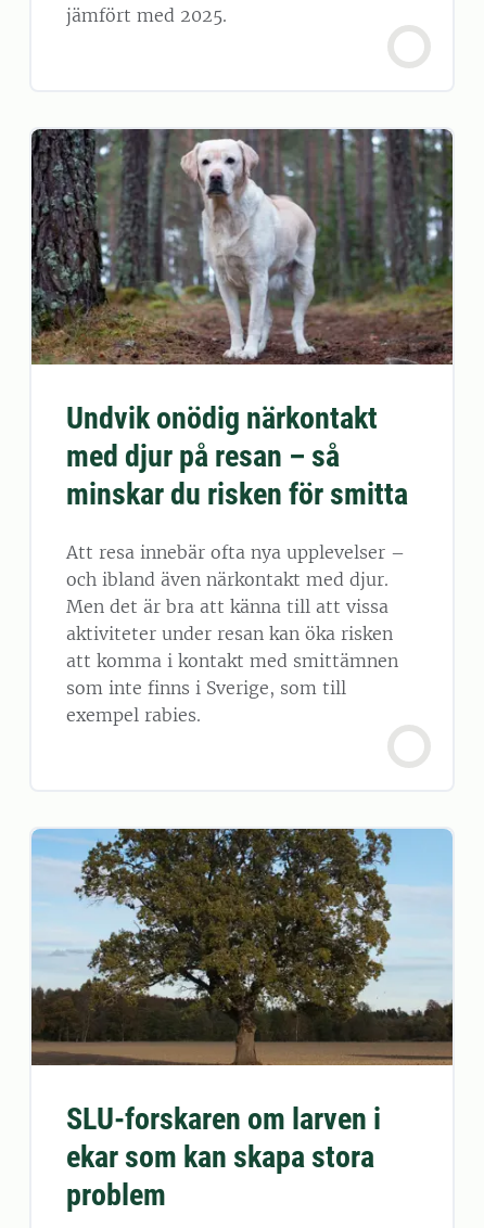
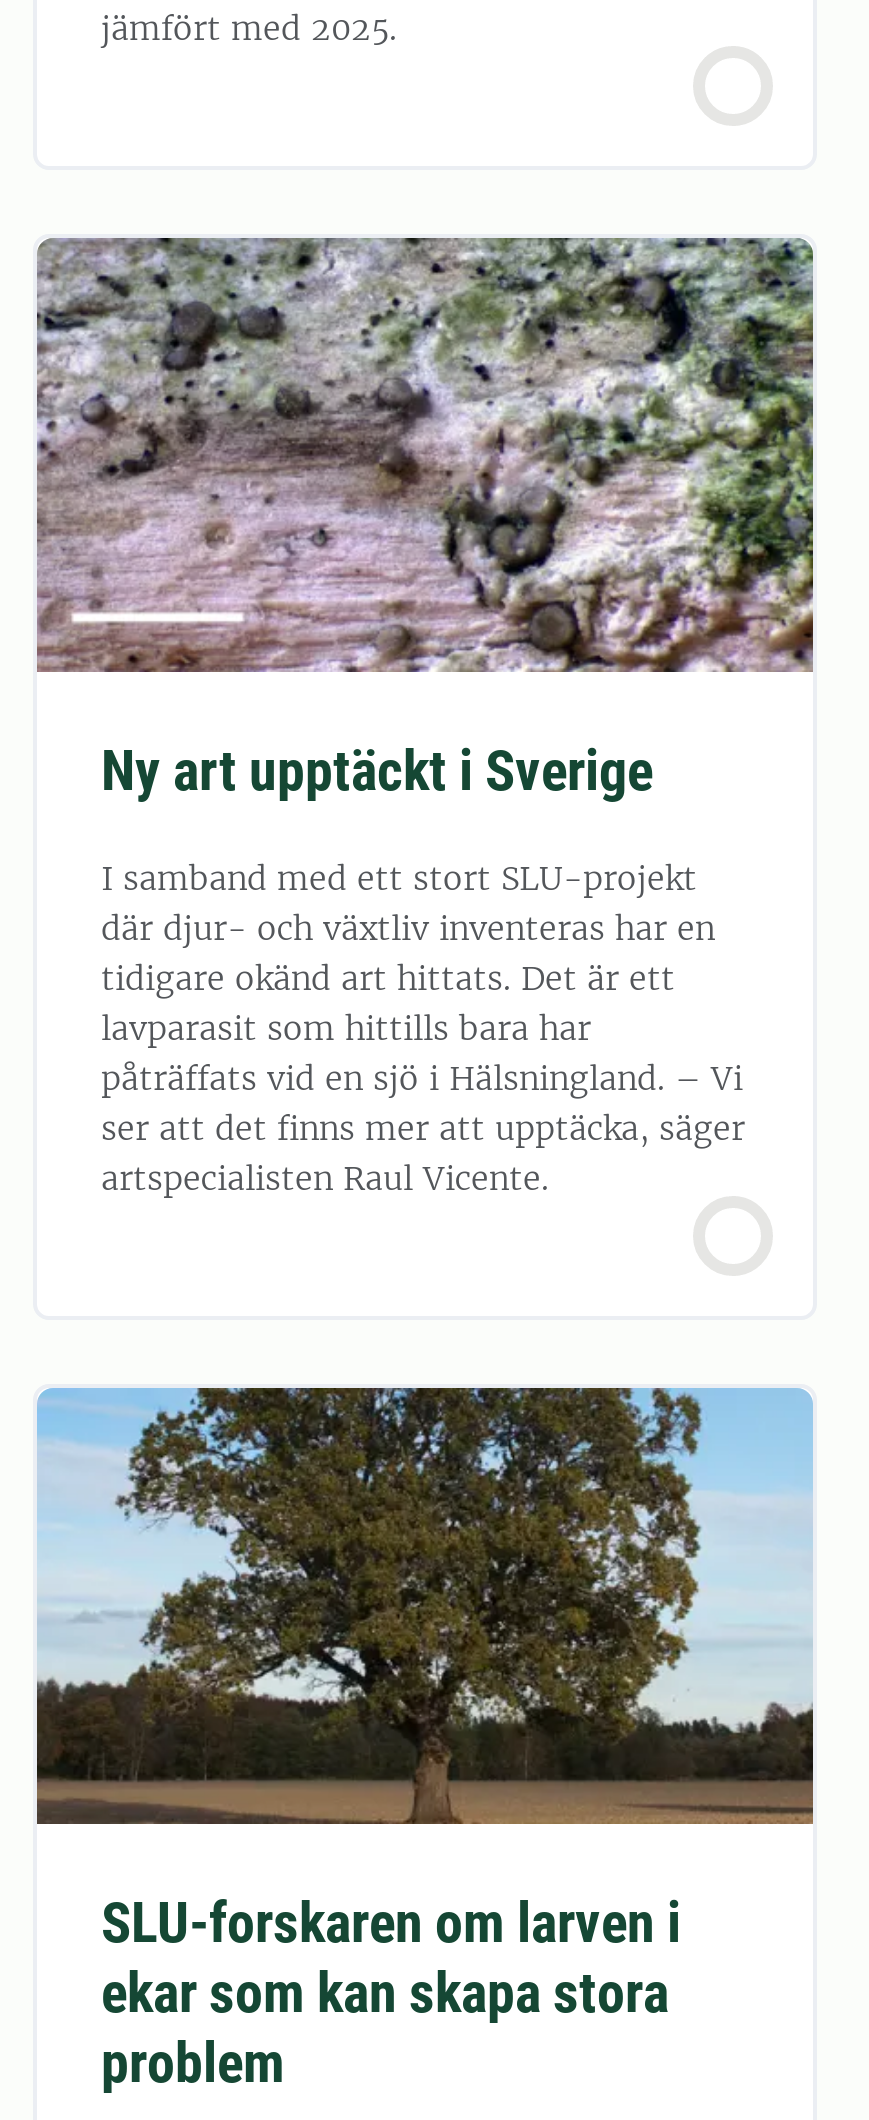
[31,129,453,512] [image] | Undvik onödig närkontakt | med djur på resan – så | minskar du risken för smitta -> [37,238,813,805] [image] | Ny art upptäckt i Sverige
[66,542,405,726] Att resa innebär ofta nya upplevelser – | och ibland även närkontakt med djur. | Men det är bra att känna till att vissa | aktiviteter under resan kan öka risken | att komma i kontakt med smittämnen | som inte finns i Sverige, som till | exempel rabies. -> [101,859,745,1199] I samband med ett stort SLU-projekt | där djur- och växtliv inventeras har en | tidigare okänd art hittats. Det är ett | lavparasit som hittills bara har | påträffats vid en sjö i Hälsningland. – Vi | ser att det finns mer att upptäcka, säger | artspecialisten Raul Vicente.

